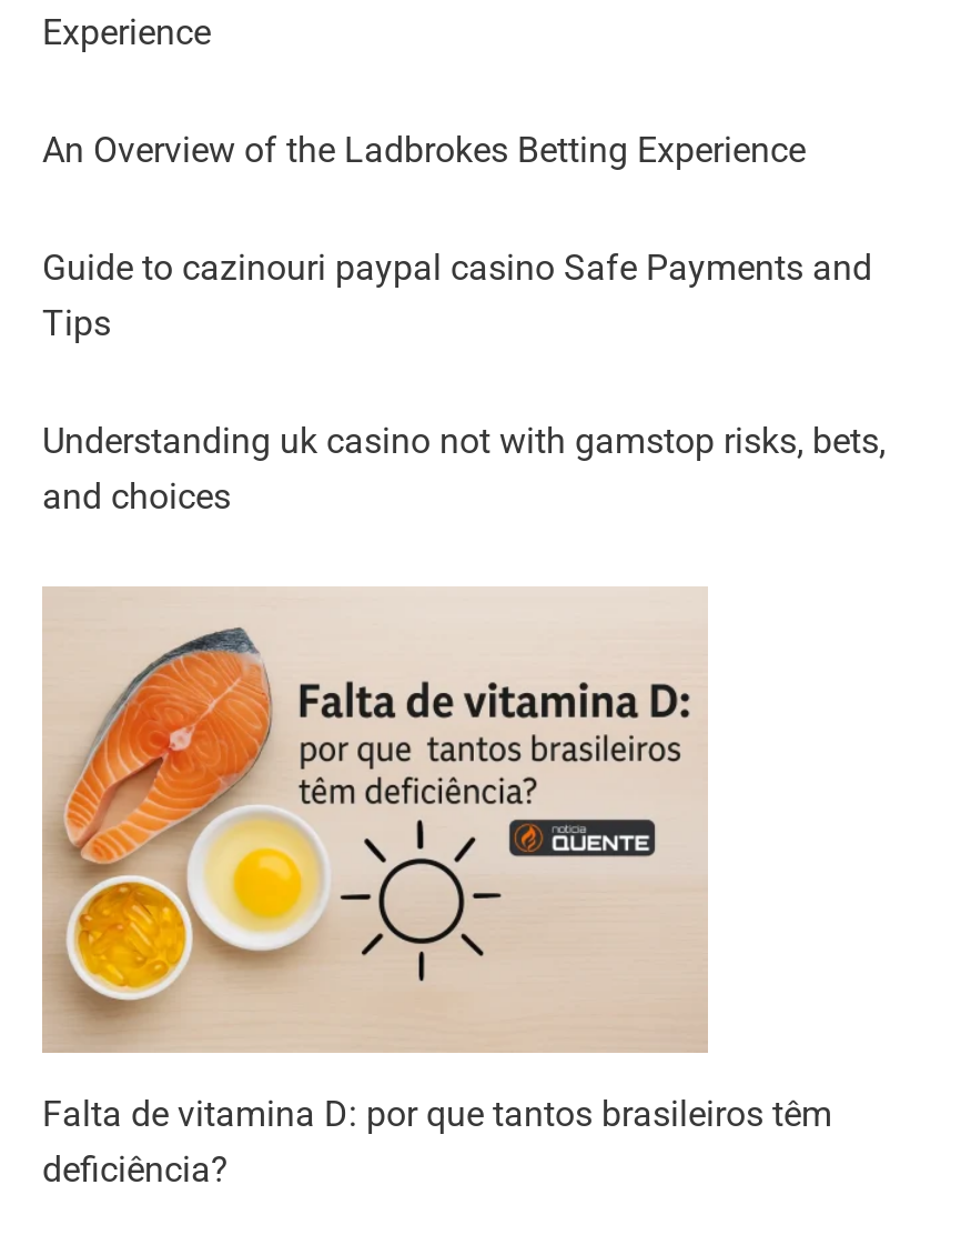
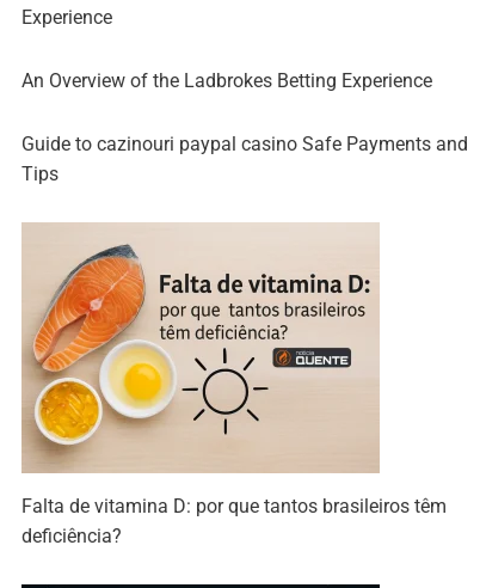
[42,419,886,516] Understanding uk casino not with gamstop risks, bets, | and choices -> none

